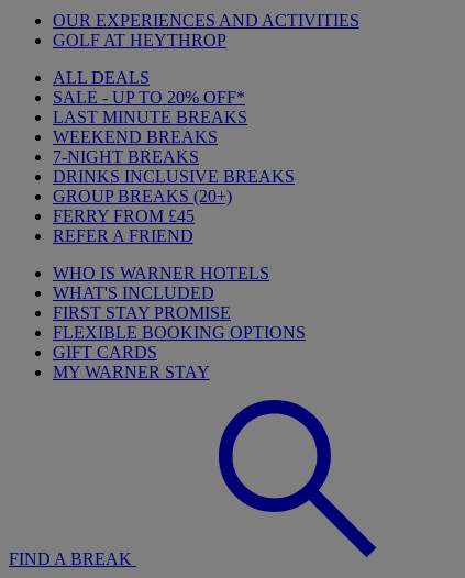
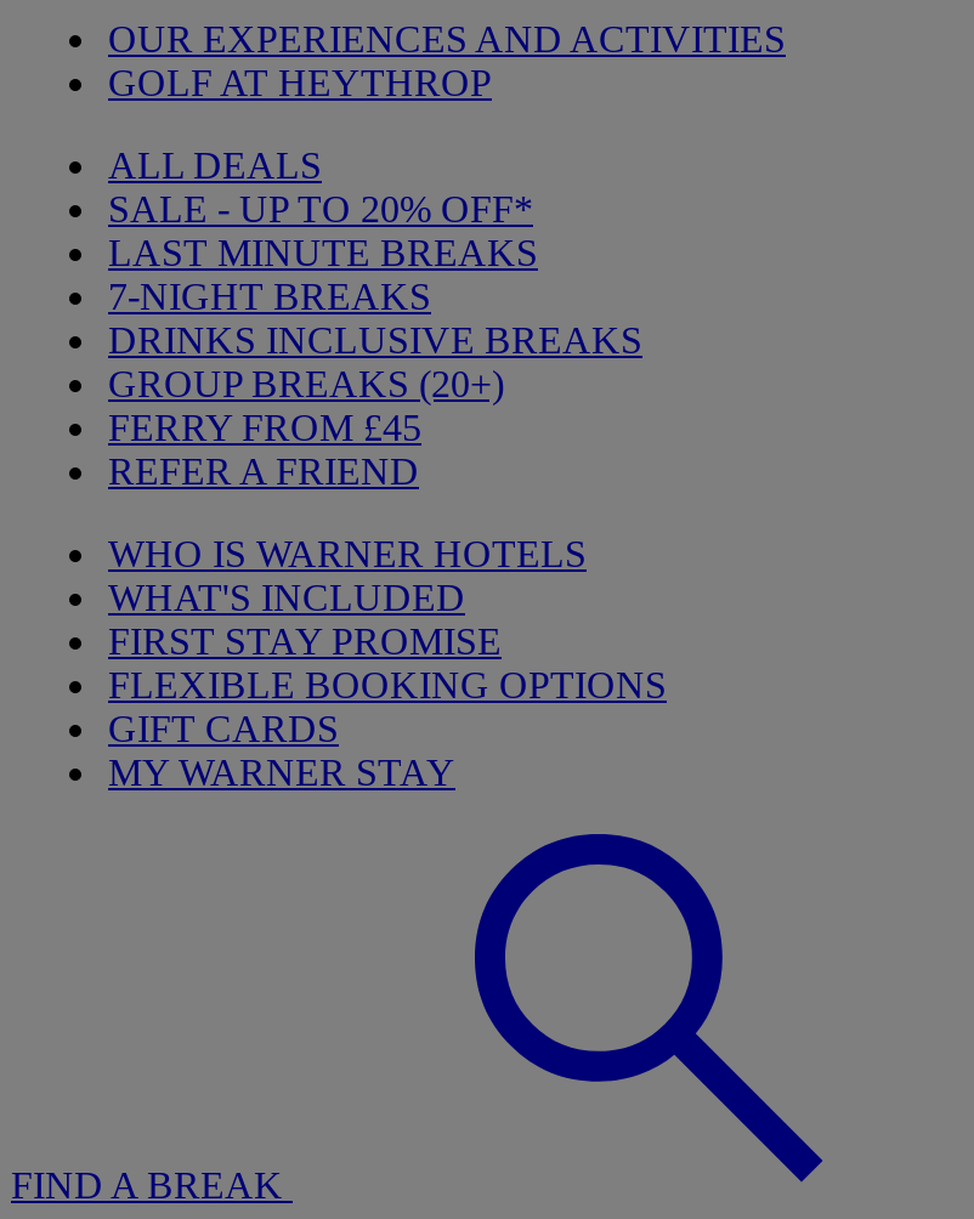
[53,127,218,146] WEEKEND BREAKS -> none

